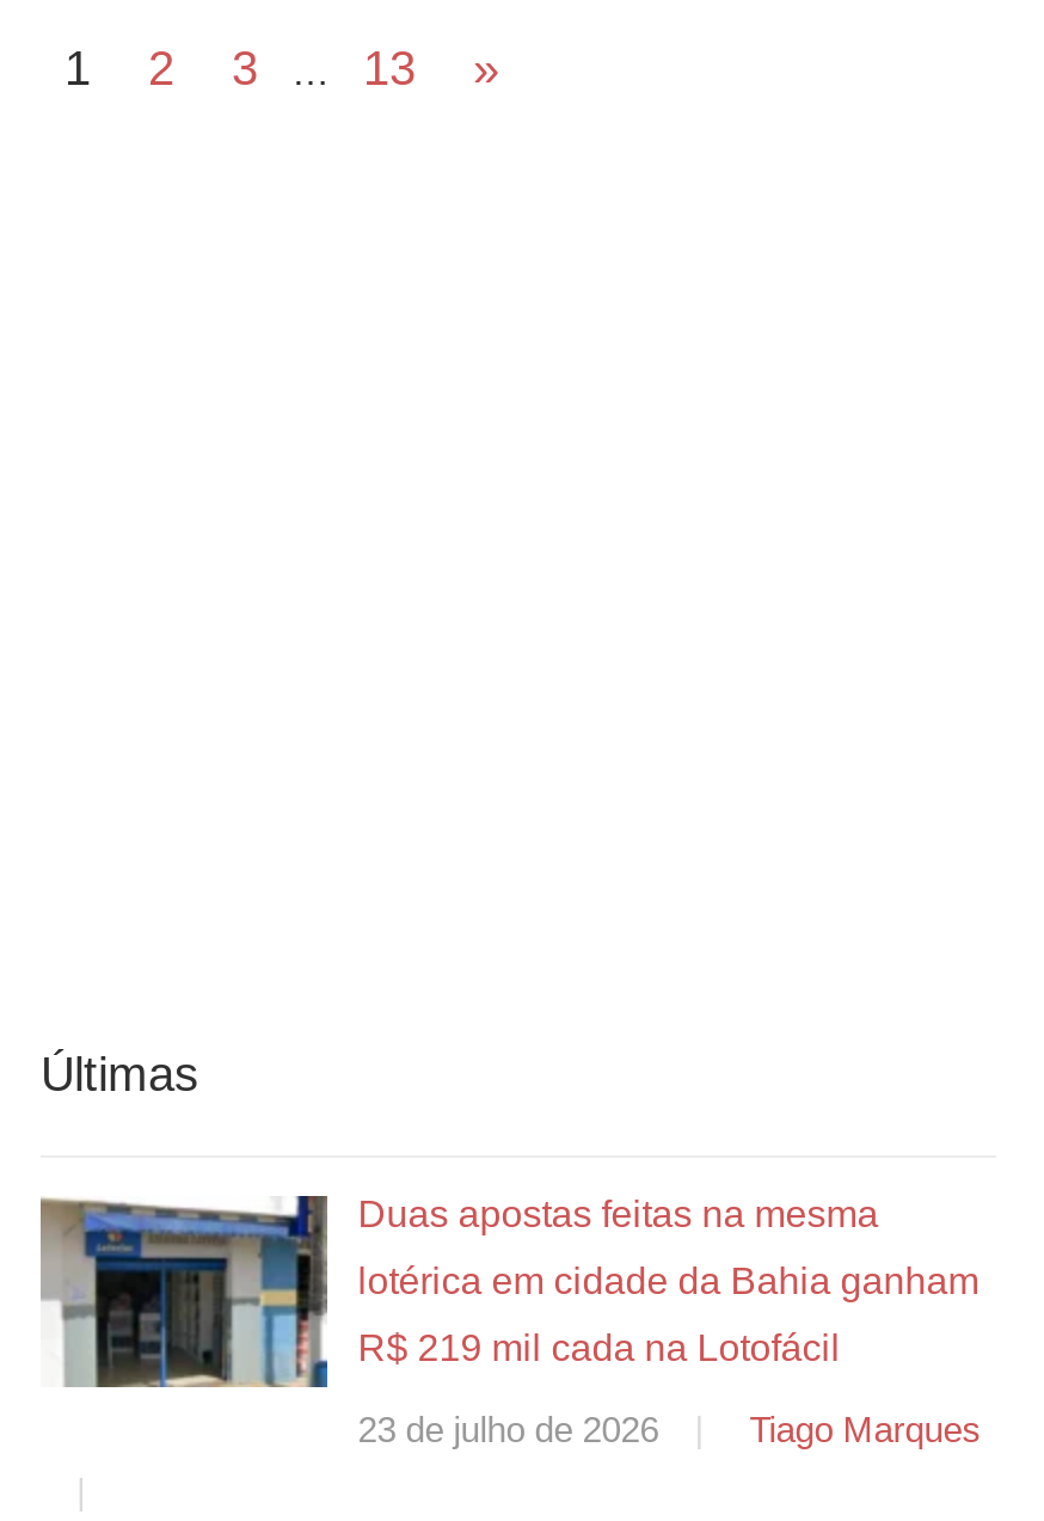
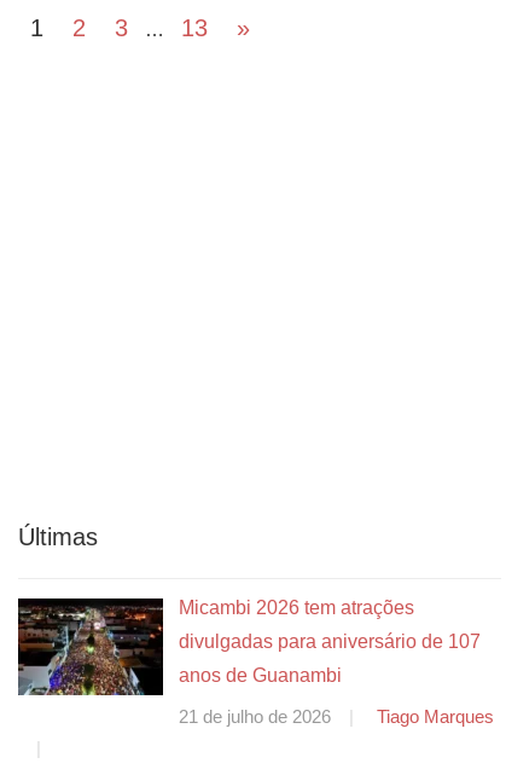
[38,1193,879,1390] [image] | Duas apostas feitas na mesma -> [17,597,414,696] [image] | Micambi 2026 tem atrações
[358,1260,979,1300] lotérica em cidade da Bahia ganham -> [178,631,480,651] divulgadas para aniversário de 107
[358,1326,840,1367] R$ 219 mil cada na Lotofácil -> [178,665,342,685] anos de Guanambi
[358,1409,659,1450] 23 de julho de 2026 -> [178,706,331,727] 21 de julho de 2026

